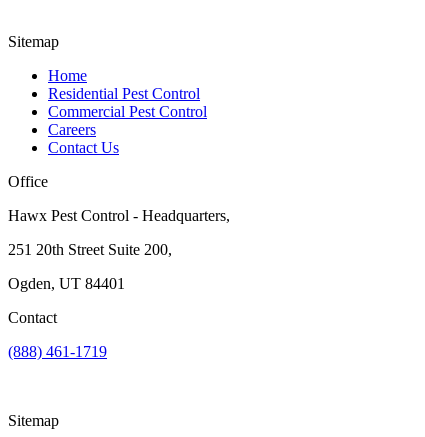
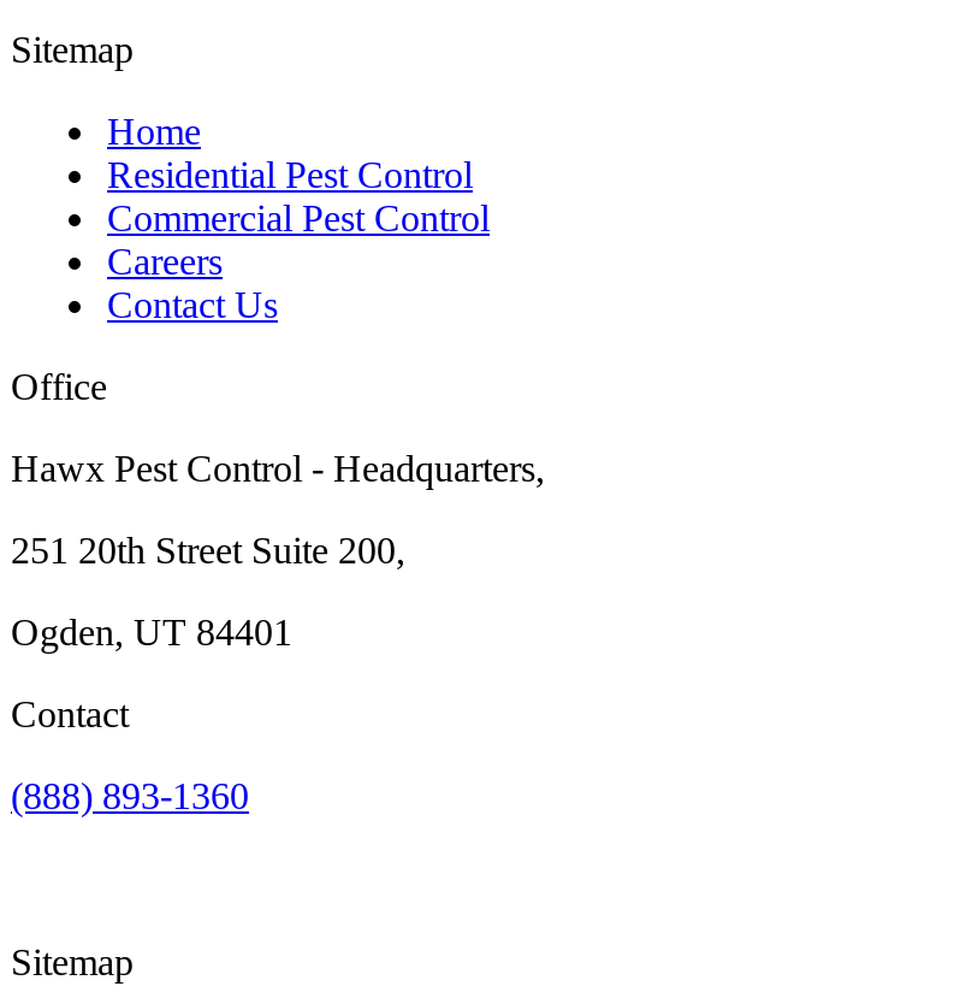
[8,342,107,359] (888) 461-1719 -> [11,774,249,815] (888) 893-1360

